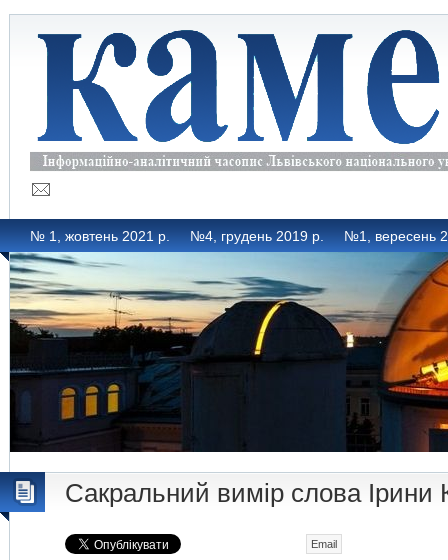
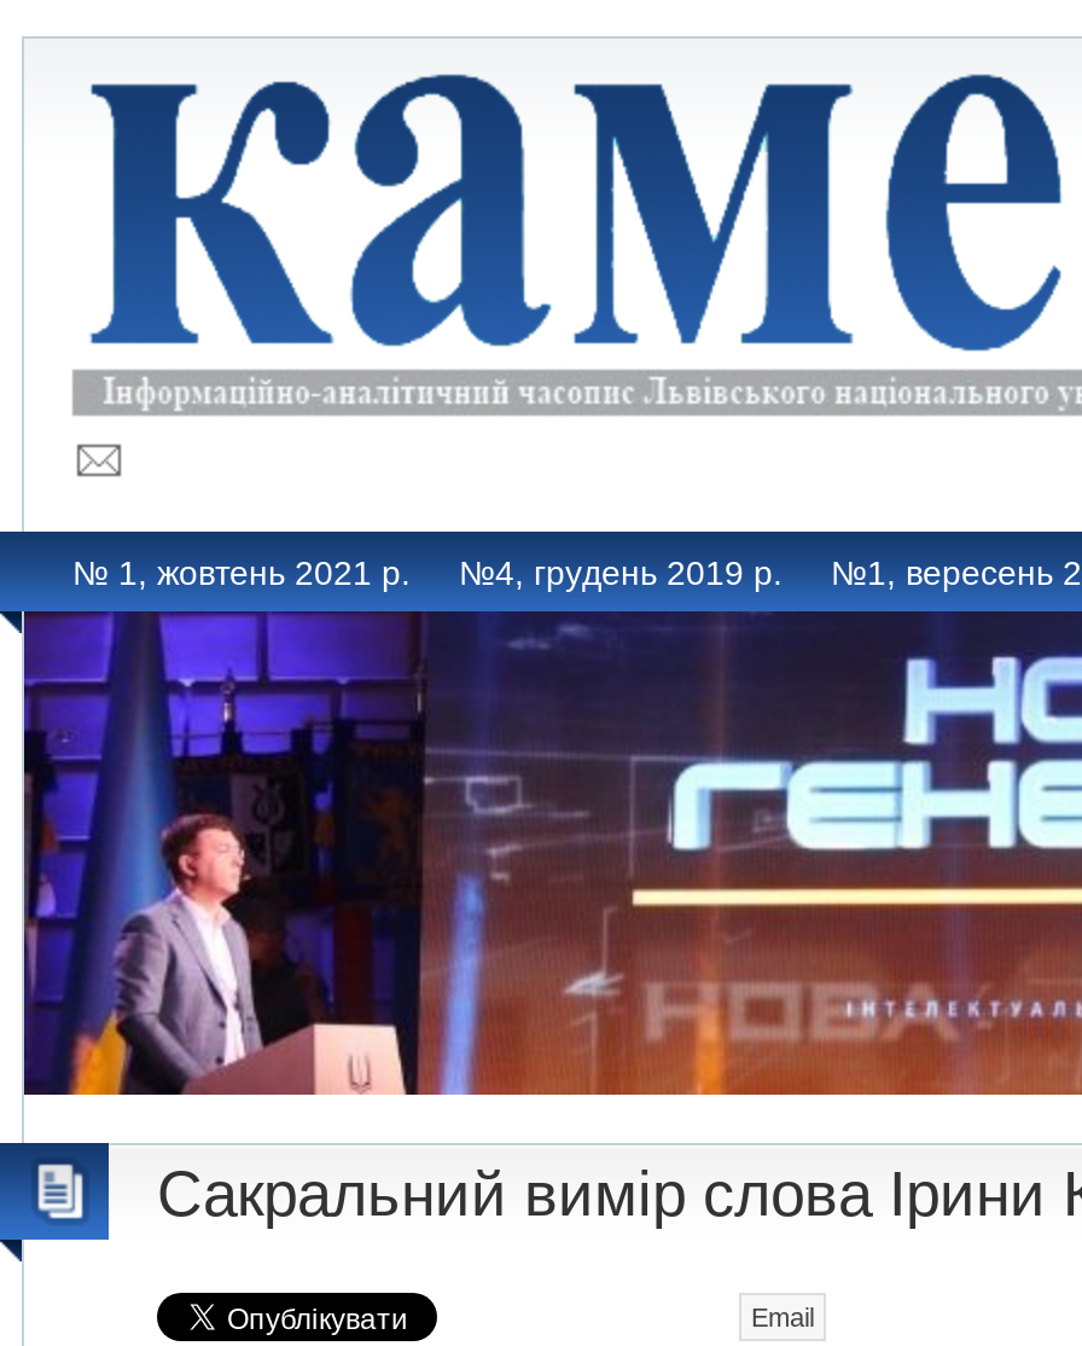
[9,251,445,453] [image] -> [22,609,1075,1097] [image]

